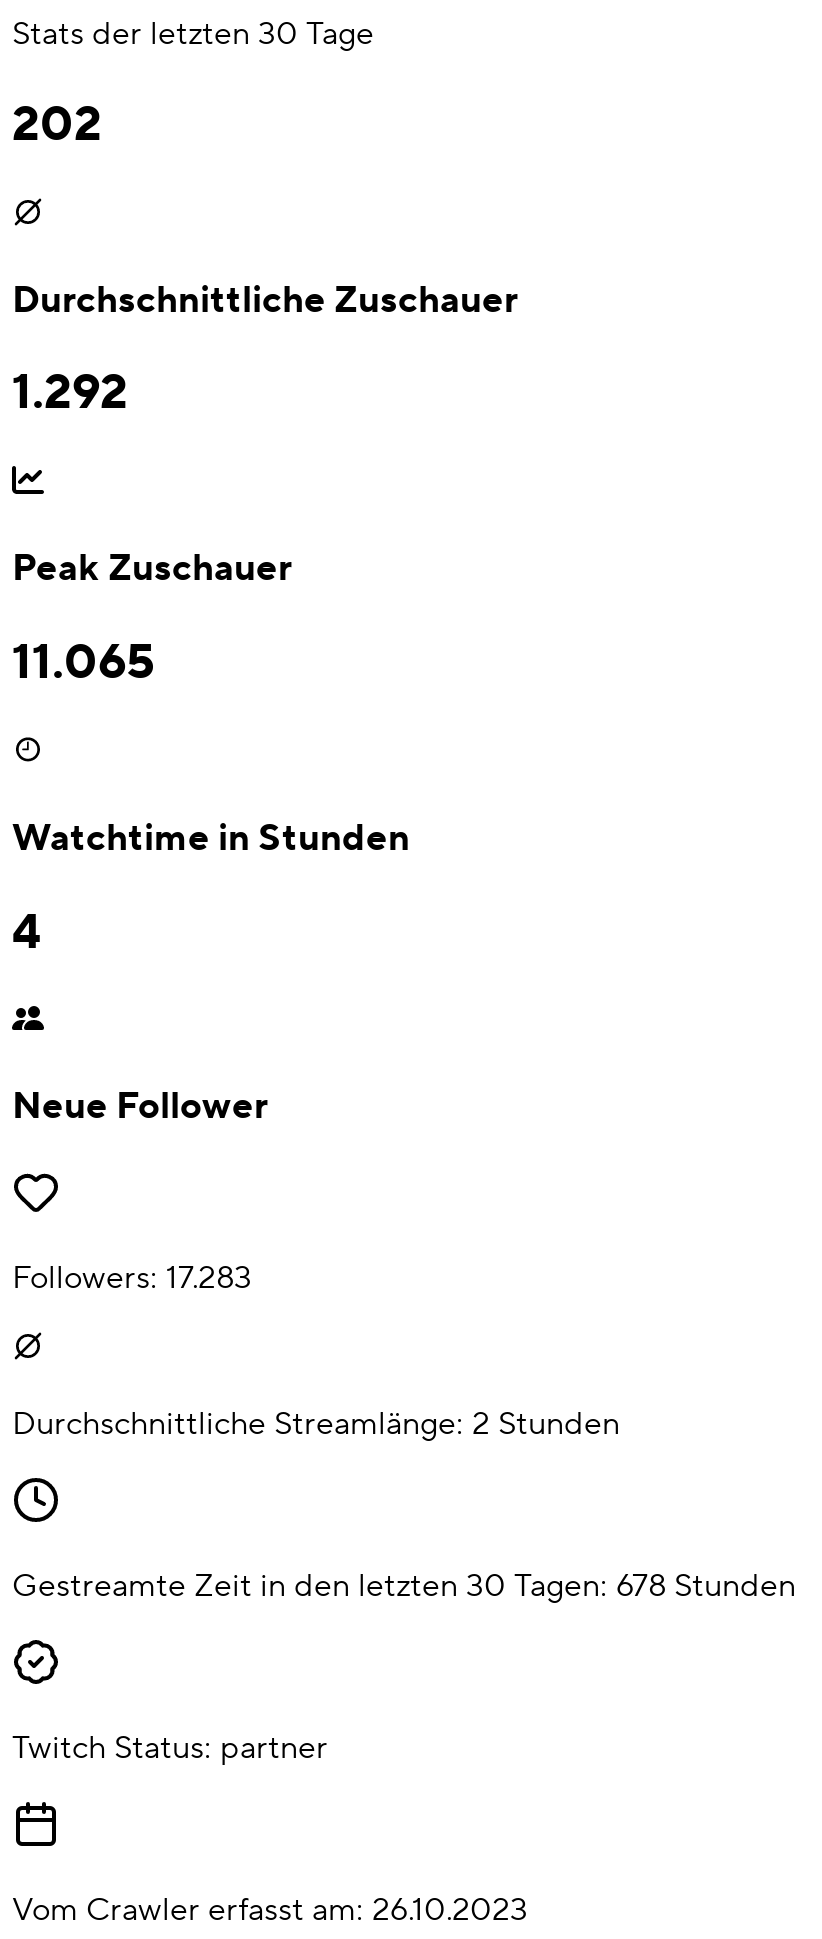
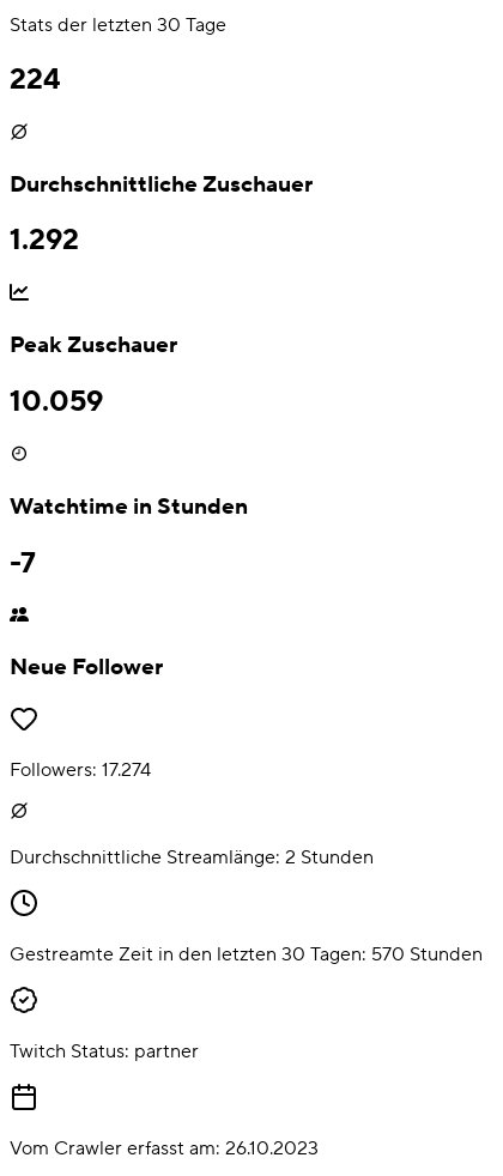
[12,94,102,156] 202 -> [10,61,61,98] 224
[12,632,154,694] 11.065 -> [10,383,103,420] 10.059
[12,901,42,963] 4 -> [10,544,36,581] -7
[12,1258,252,1298] Followers: 17.283 -> [10,758,151,782] Followers: 17.274
[12,1566,796,1606] Gestreamte Zeit in den letzten 30 Tagen: 678 Stunden -> [10,942,483,966] Gestreamte Zeit in den letzten 30 Tagen: 570 Stunden

